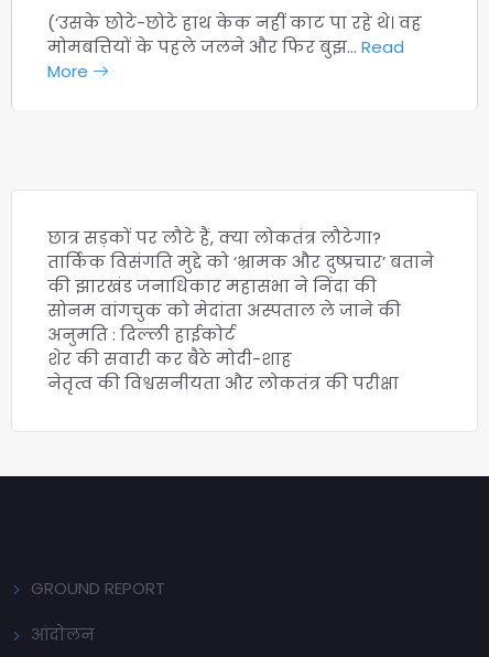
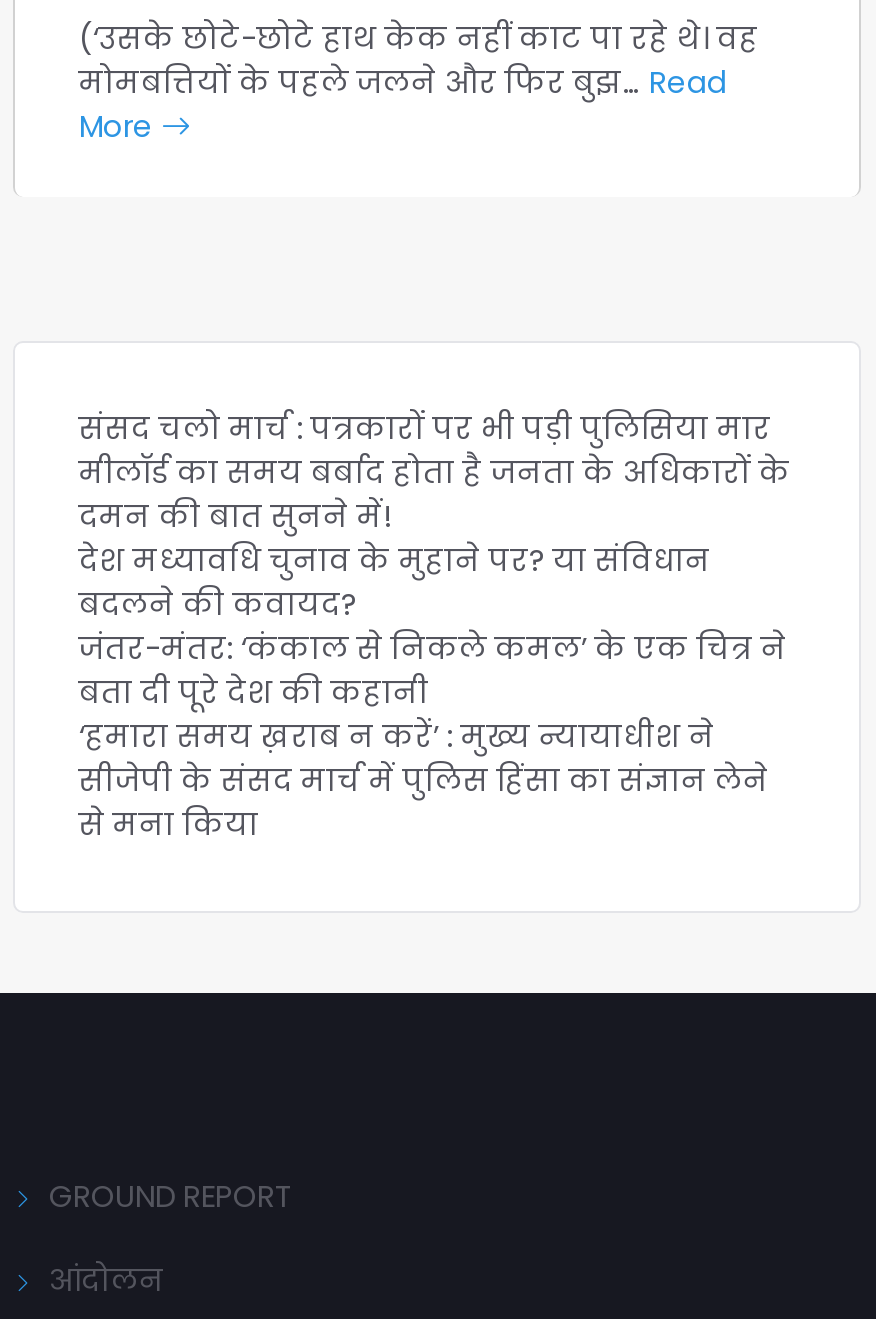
[47,226,434,395] छात्र सड़कों पर लौटे हैं, क्या लोकतंत्र लौटेगा? | तार्किक विसंगति मुद्दे को ‘भ्रामक और दुष्प्रचार’ बताने | की झारखंड जनाधिकार महासभा ने निंदा की | सोनम वांगचुक को मेदांता अस्पताल ले जाने की | अनुमति : दिल्ली हाईकोर्ट | शेर की सवारी कर बैठे मोदी-शाह | नेतृत्व की विश्वसनीयता और लोकतंत्र की परीक्षा -> [79,407,791,845] संसद चलो मार्च : पत्रकारों पर भी पड़ी पुलिसिया मार | मीलॉर्ड का समय बर्बाद होता है जनता के अधिकारों के | दमन की बात सुनने में! | देश मध्यावधि चुनाव के मुहाने पर? या संविधान | बदलने की कवायद? | जंतर-मंतर: ‘कंकाल से निकले कमल’ के एक चित्र ने | बता दी पूरे देश की कहानी | ‘हमारा समय ख़राब न करें’ : मुख्य न्यायाधीश ने | सीजेपी के संसद मार्च में पुलिस हिंसा का संज्ञान लेने | से मना किया

